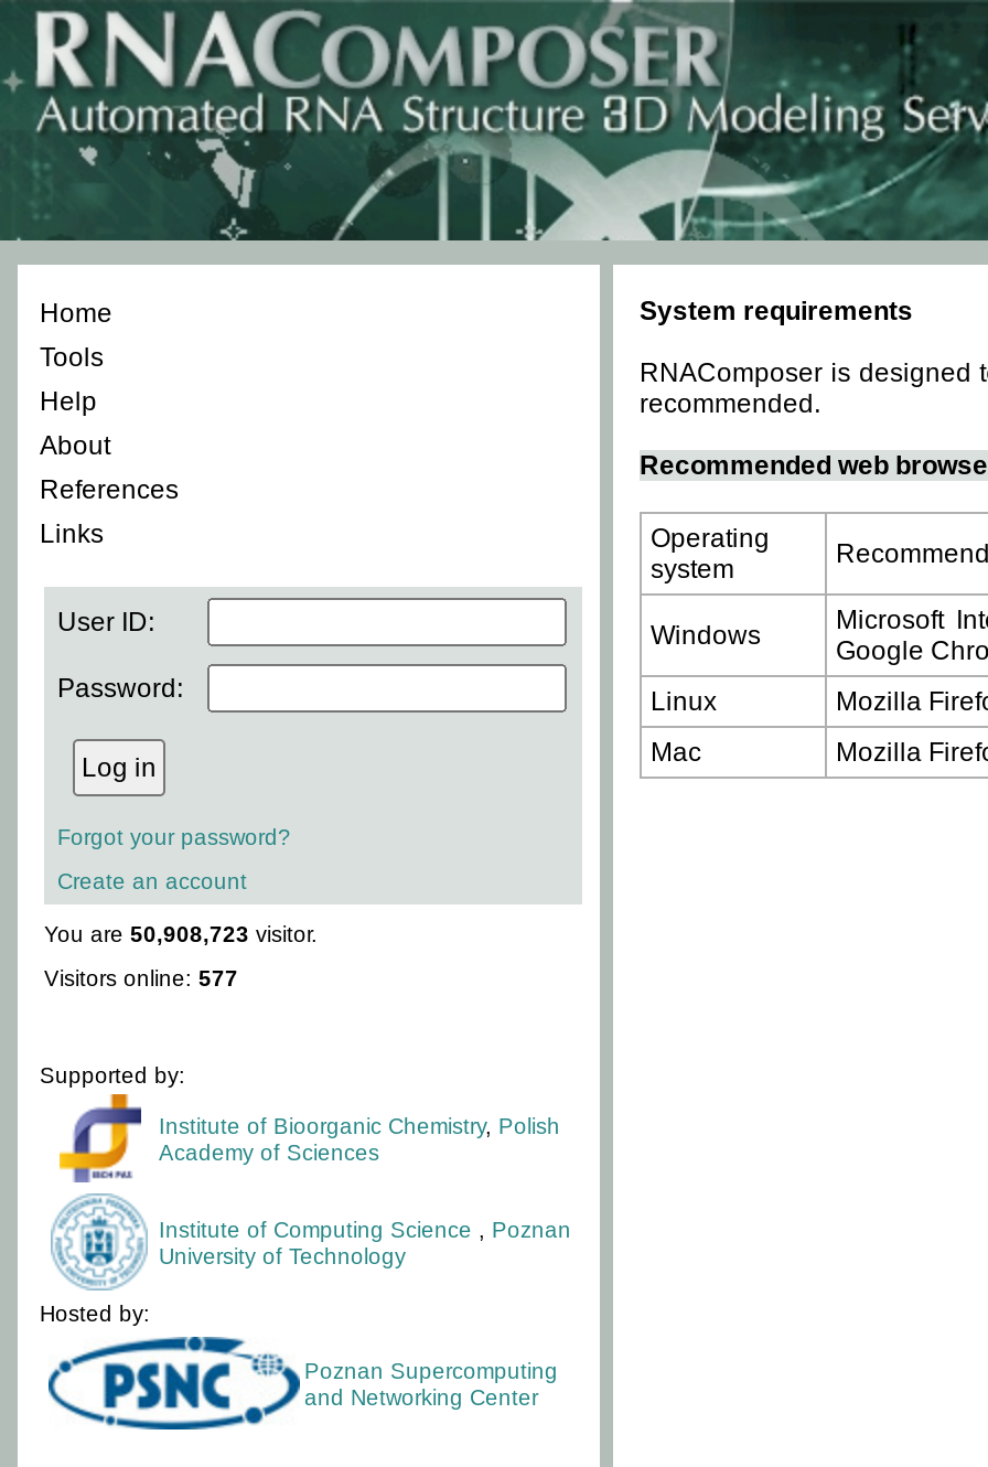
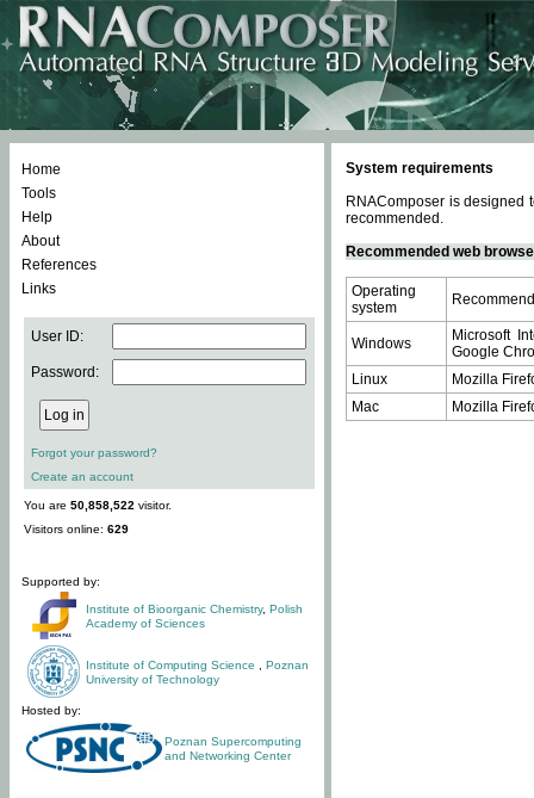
[44,922,318,946] You are 50,908,723 visitor. -> [24,499,172,512] You are 50,858,522 visitor.
[44,966,238,991] Visitors online: 577 -> [24,522,129,536] Visitors online: 629

